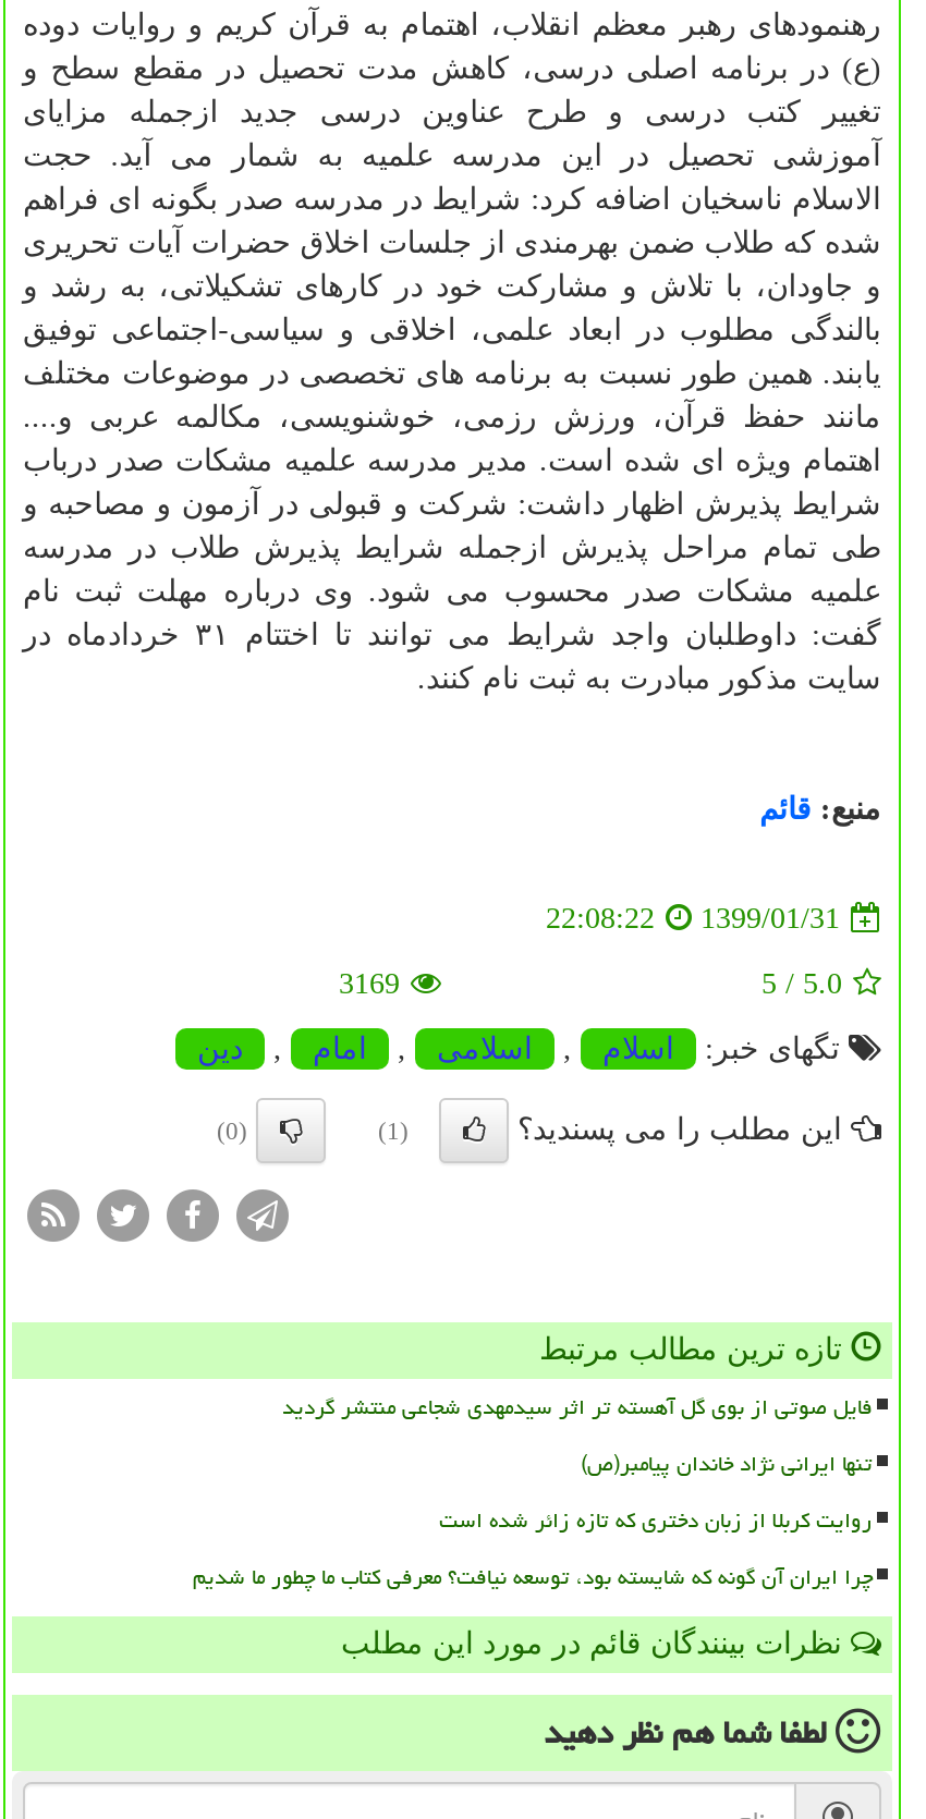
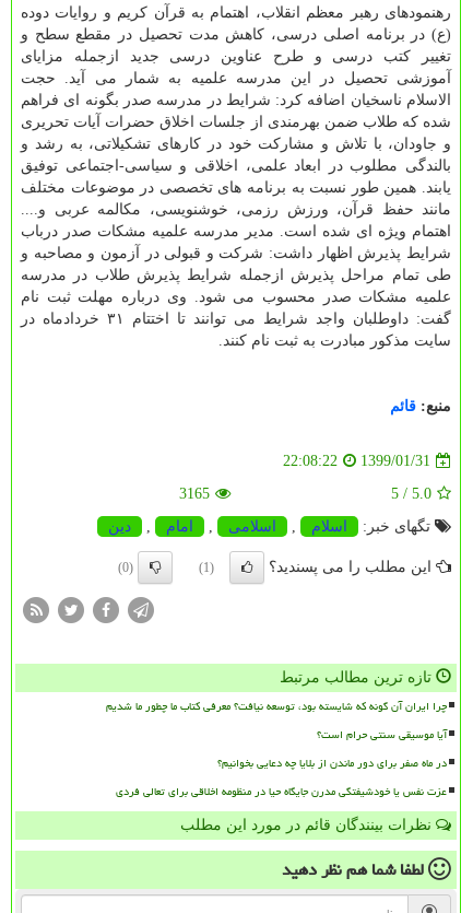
[339,968,400,1001] 3169 -> [179,486,210,502] 3165
[282,1386,873,1543] فایل صوتی از بوی گل آهسته تر اثر سیدمهدی شجاعی منتشر گردید | تنها ایرانی نژاد خاندان پیامبر(ص) | روایت کربلا از زبان دختری که تازه زائر شده است -> none
moved [193,1556,873,1600] -> [106,696,447,718]: چرا ایران آن گونه که شایسته بود، توسعه نیافت؟ معرفی کتاب ما چطور ما شدیم
none -> [116,724,447,803] آیا موسیقی سنتی حرام است؟ | در ماه صفر برای دور ماندن از بلایا چه دعایی بخوانیم؟ | عزت نفس یا خودشیفتگی مدرن جایگاه حیا در منظومه اخلاقی برای تعالی فردی

